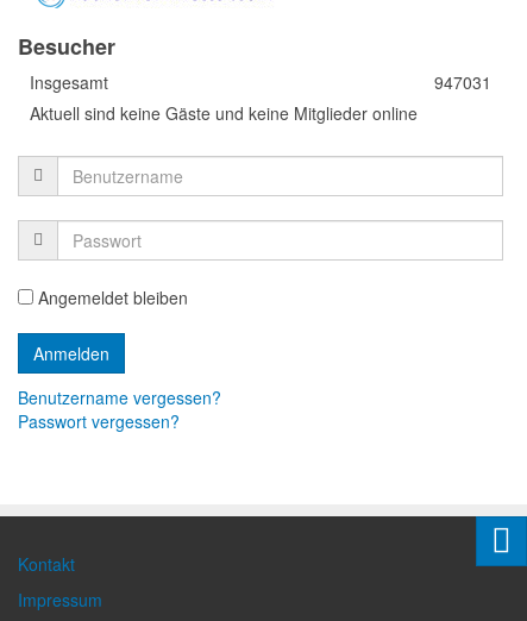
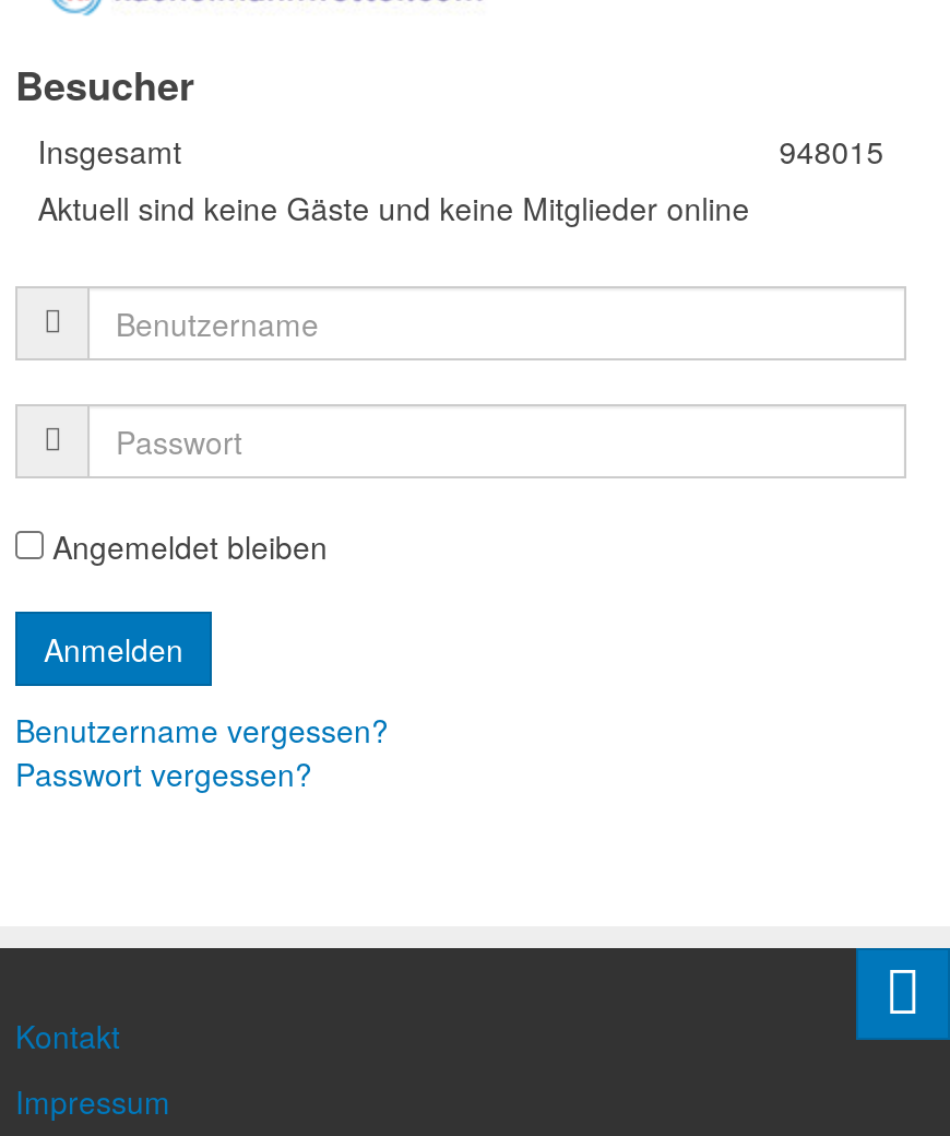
[434,71,491,94] 947031 -> [779,130,884,173] 948015

